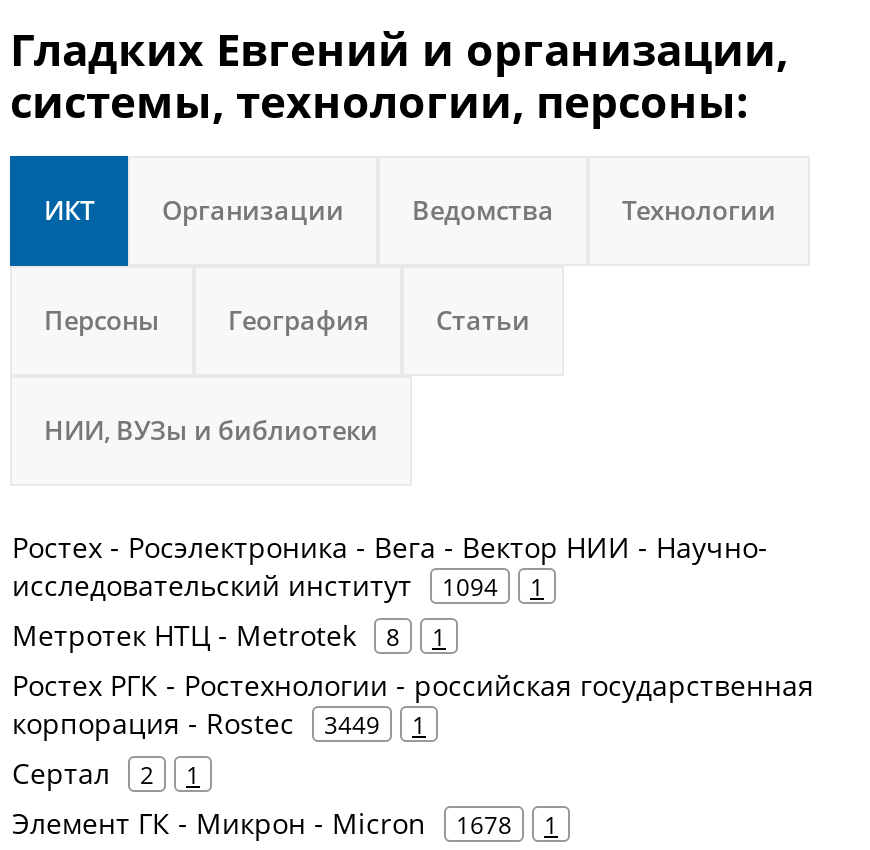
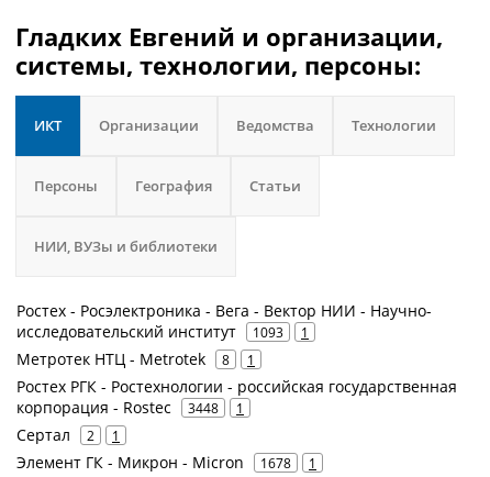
[12,566,544,604] исследовательский институт 1094 1 -> [16,321,309,342] исследовательский институт 1093 1
[12,704,426,742] корпорация - Rostec 3449 1 -> [16,397,244,418] корпорация - Rostec 3448 1

